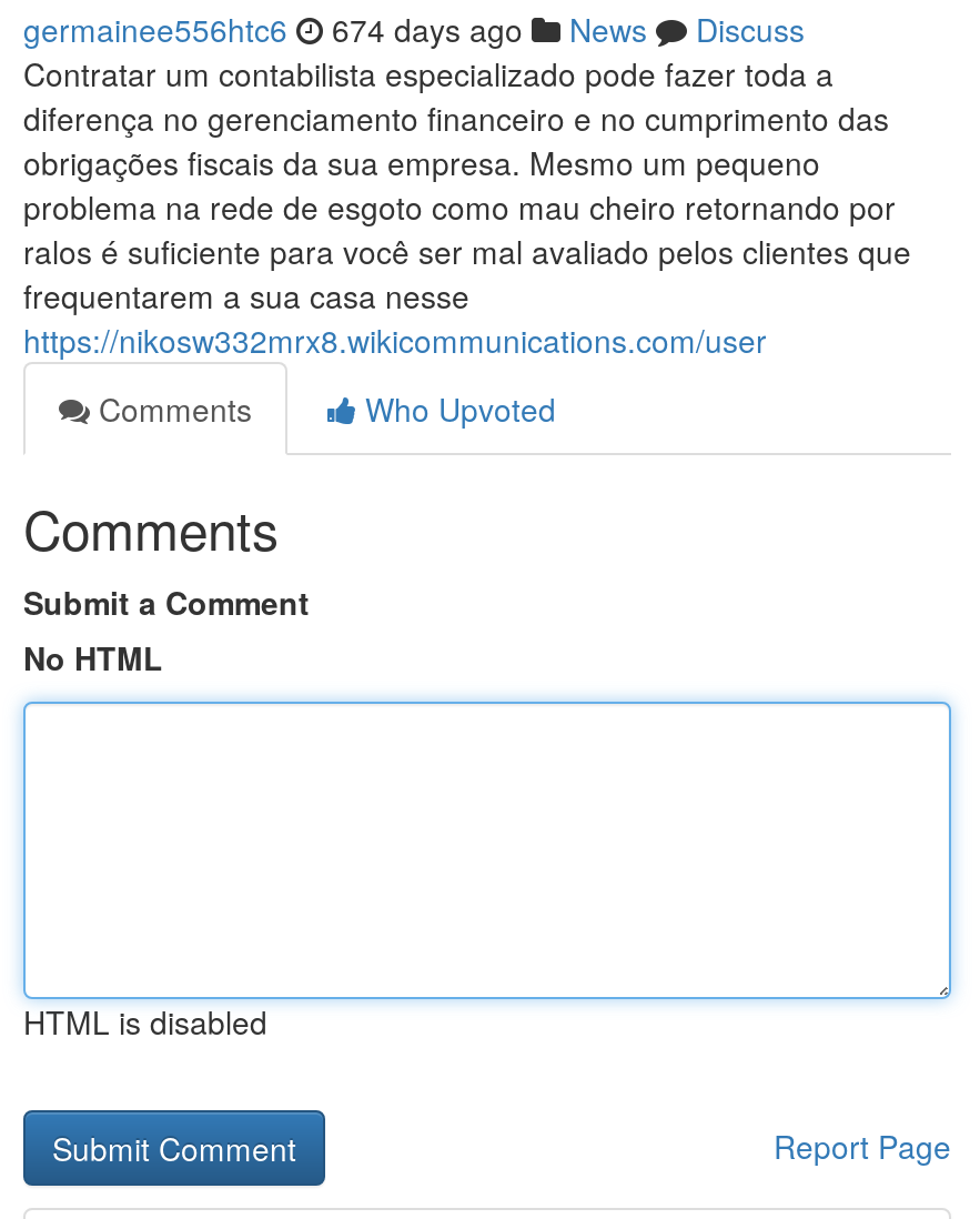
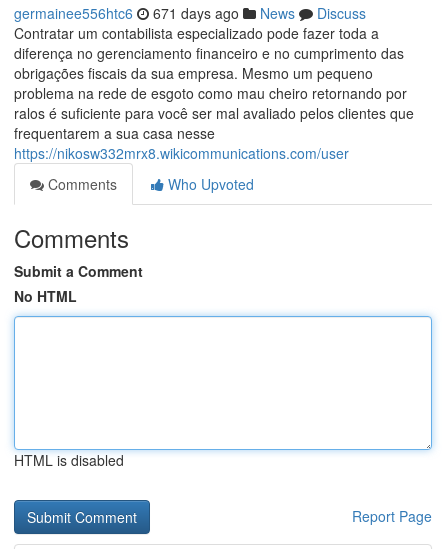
[23,7,805,51] germainee556htc6 674 days ago News Discuss -> [14,3,366,23] germainee556htc6 671 days ago News Discuss

